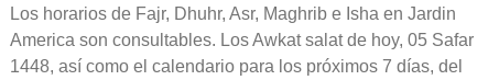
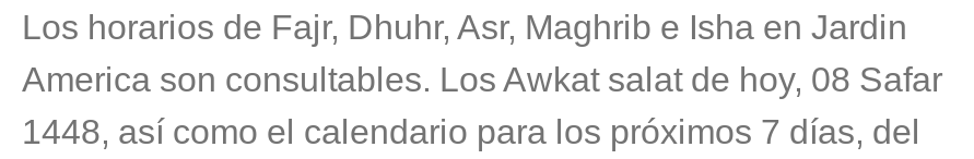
[10,31,474,49] America son consultables. Los Awkat salat de hoy, 05 Safar -> [22,61,942,98] America son consultables. Los Awkat salat de hoy, 08 Safar

